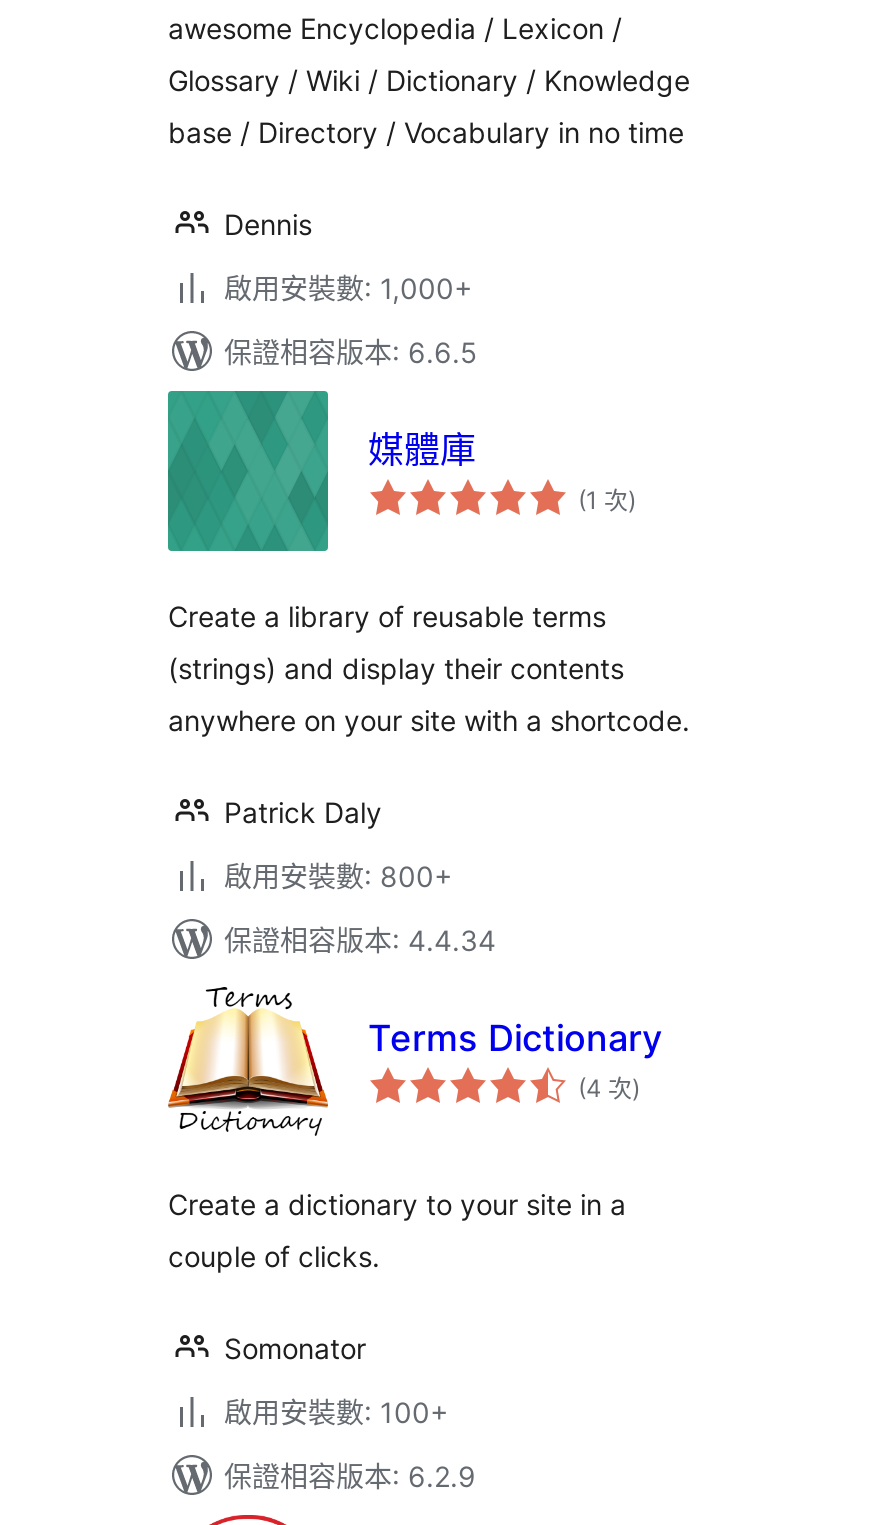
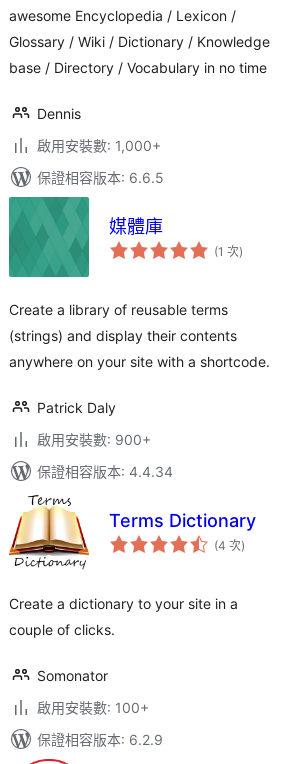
[224,859,452,893] 啟用安裝數: 800+ -> [37,431,151,448] 啟用安裝數: 900+

